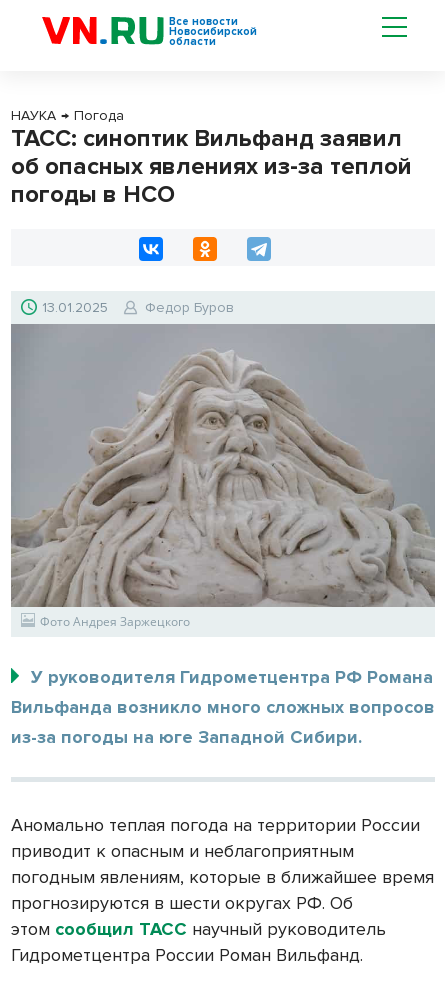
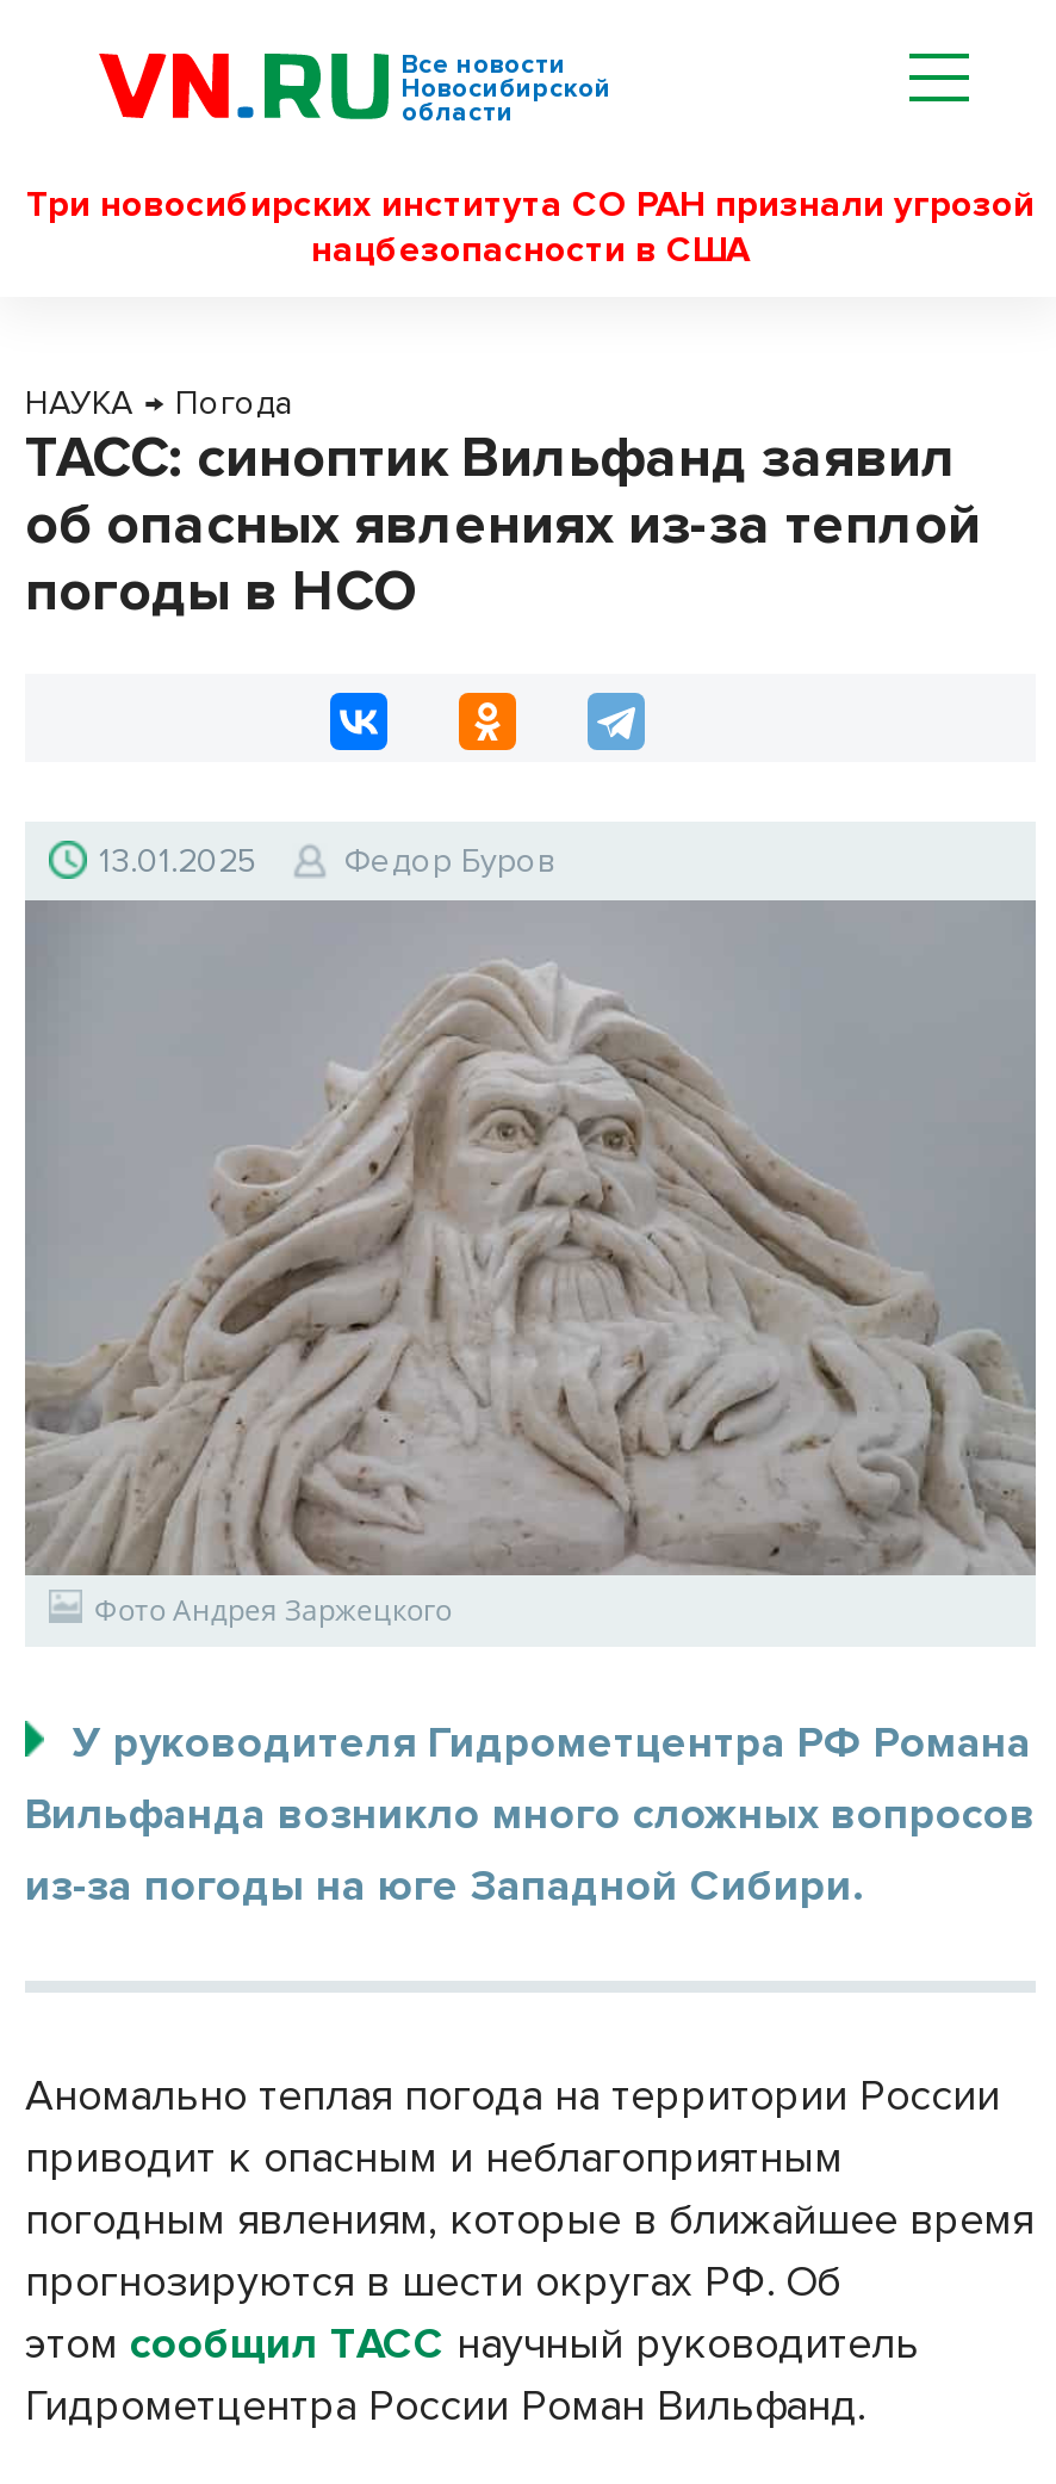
none -> [26,182,1035,271] Три новосибирских института СО РАН признали угрозой | нацбезопасности в США

